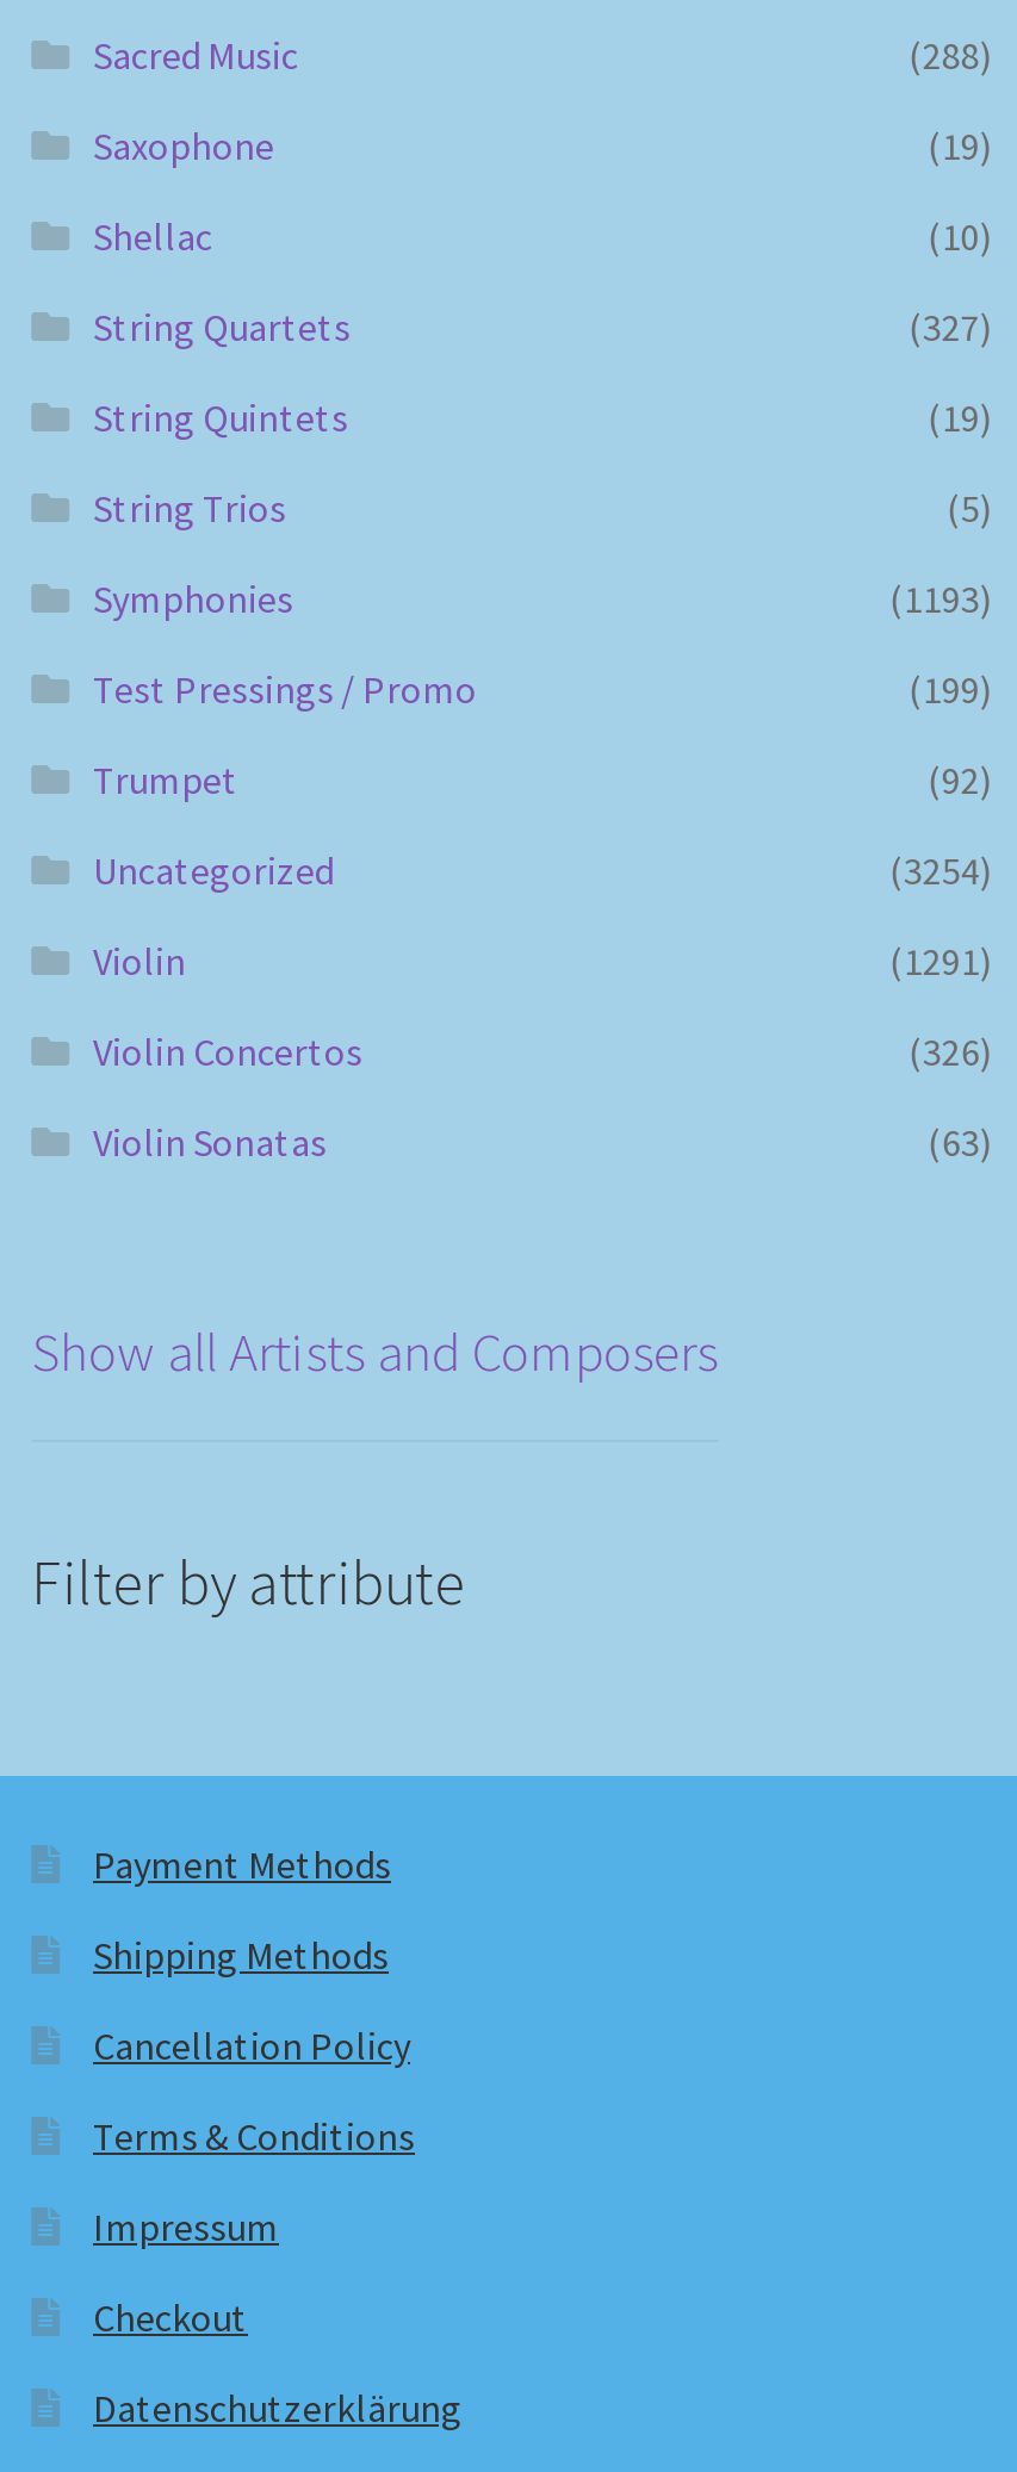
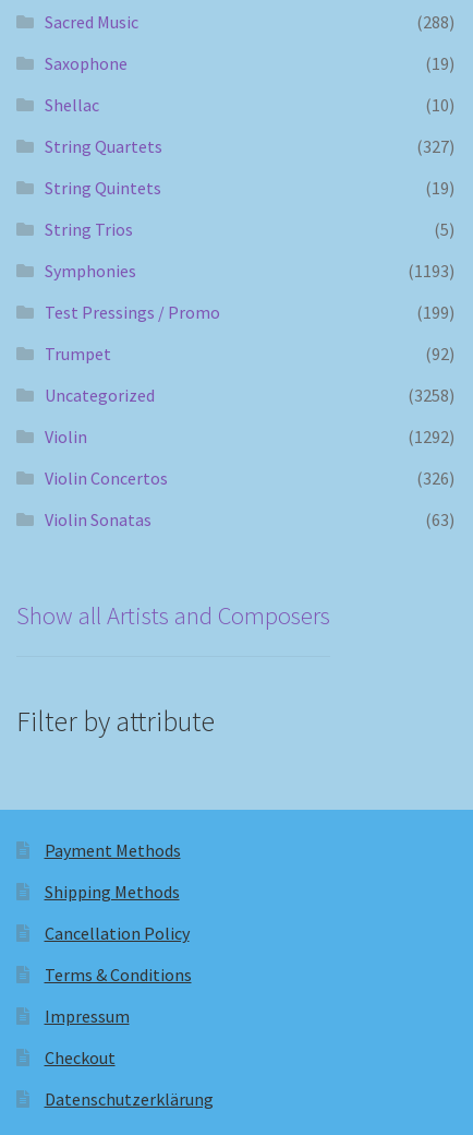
[889,846,992,893] (3254) -> [408,384,455,406] (3258)
[889,936,992,984] (1291) -> [408,425,455,447] (1292)

